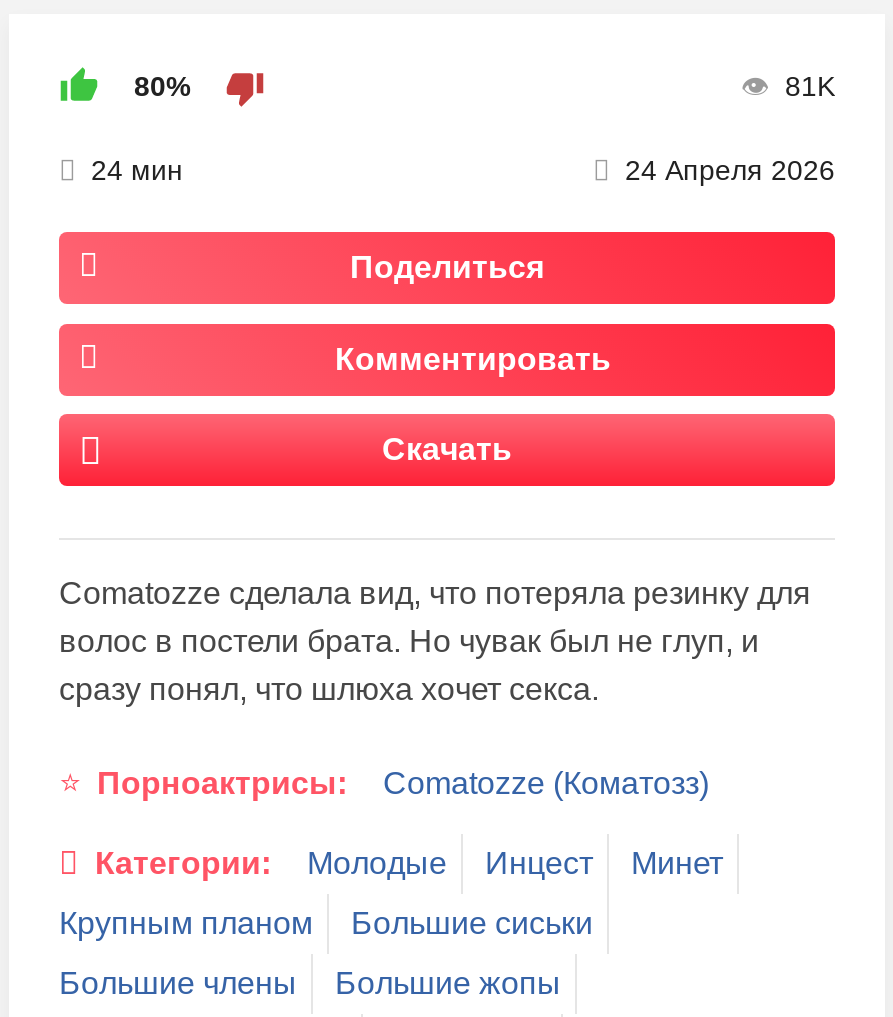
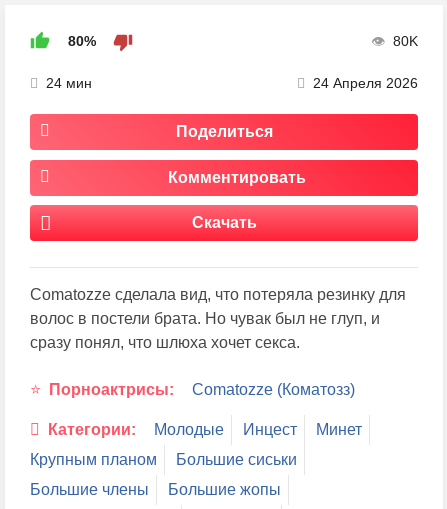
[785,71,835,103] 81K -> [393,33,418,49] 80K

